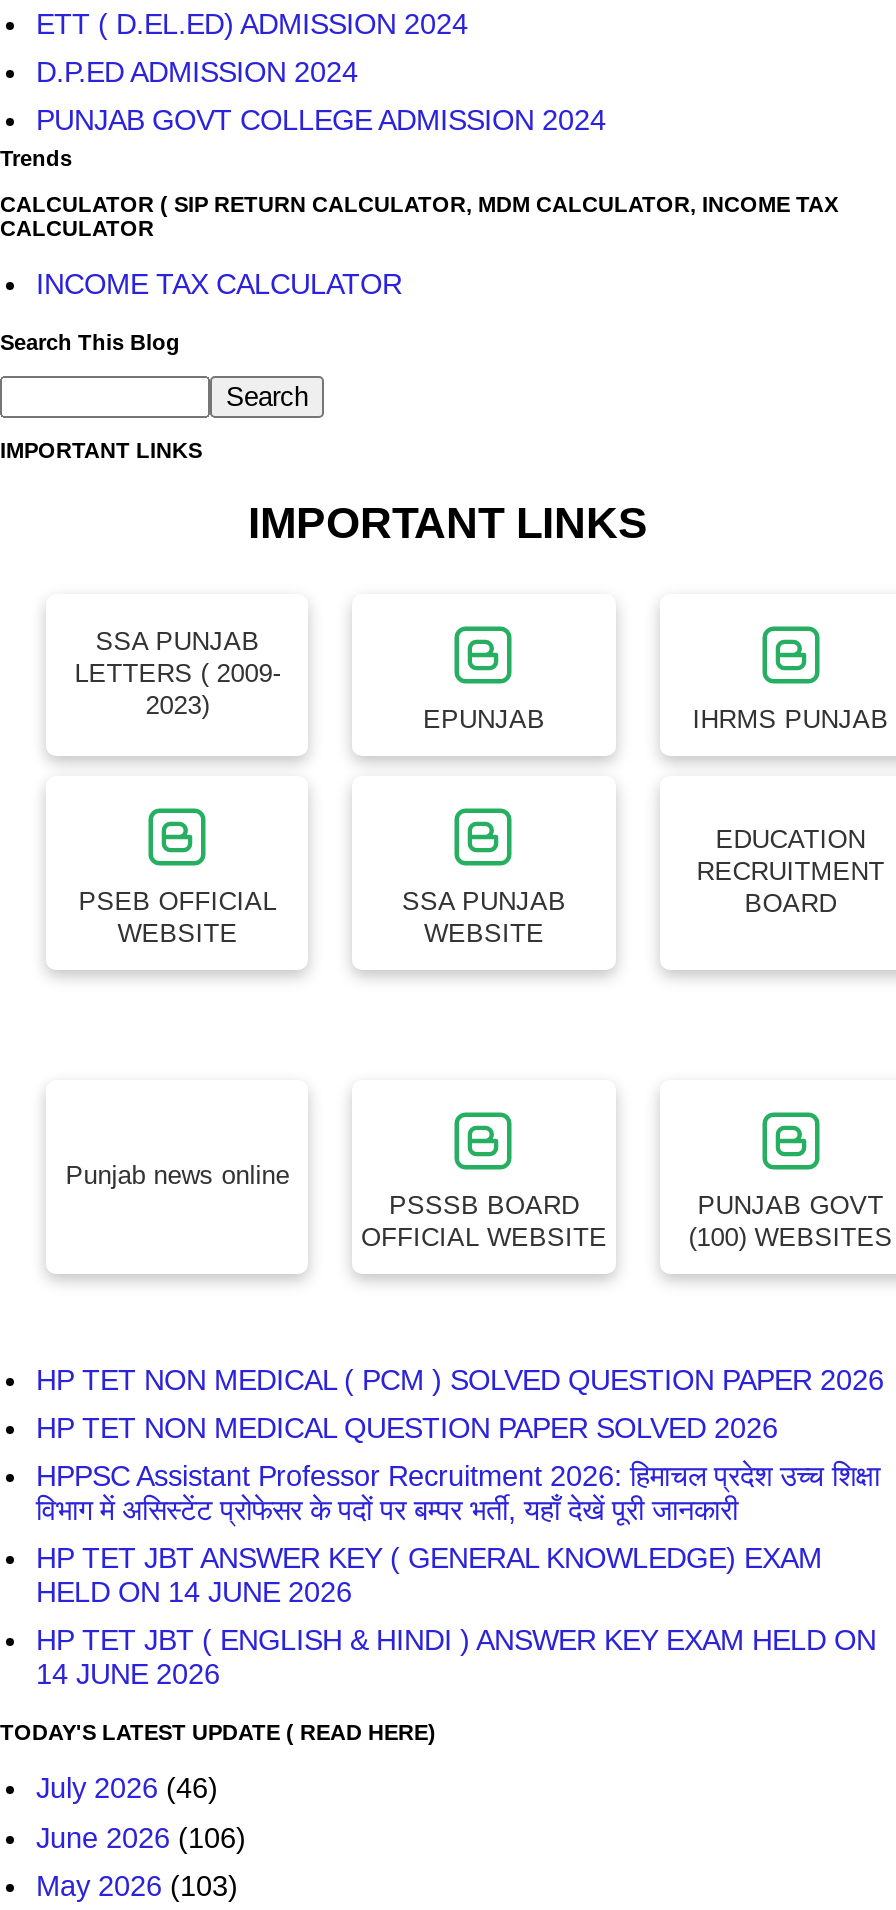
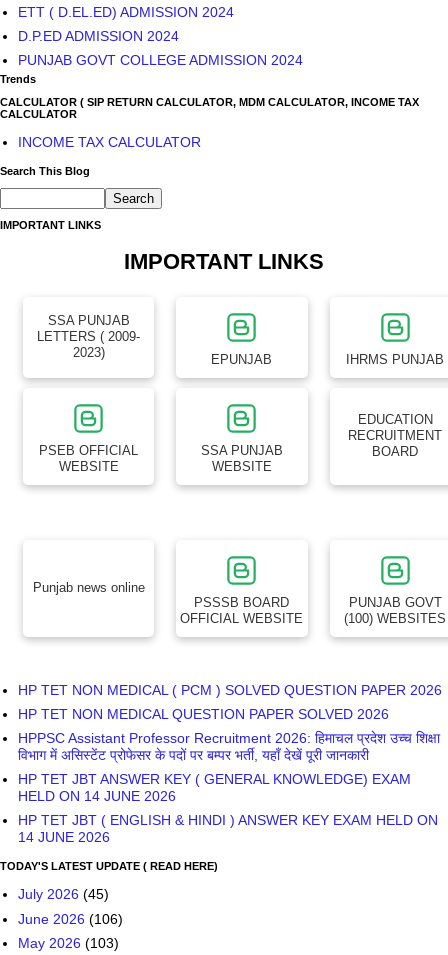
[36,1773,218,1805] July 2026 (46) -> [18,886,109,902] July 2026 (45)

